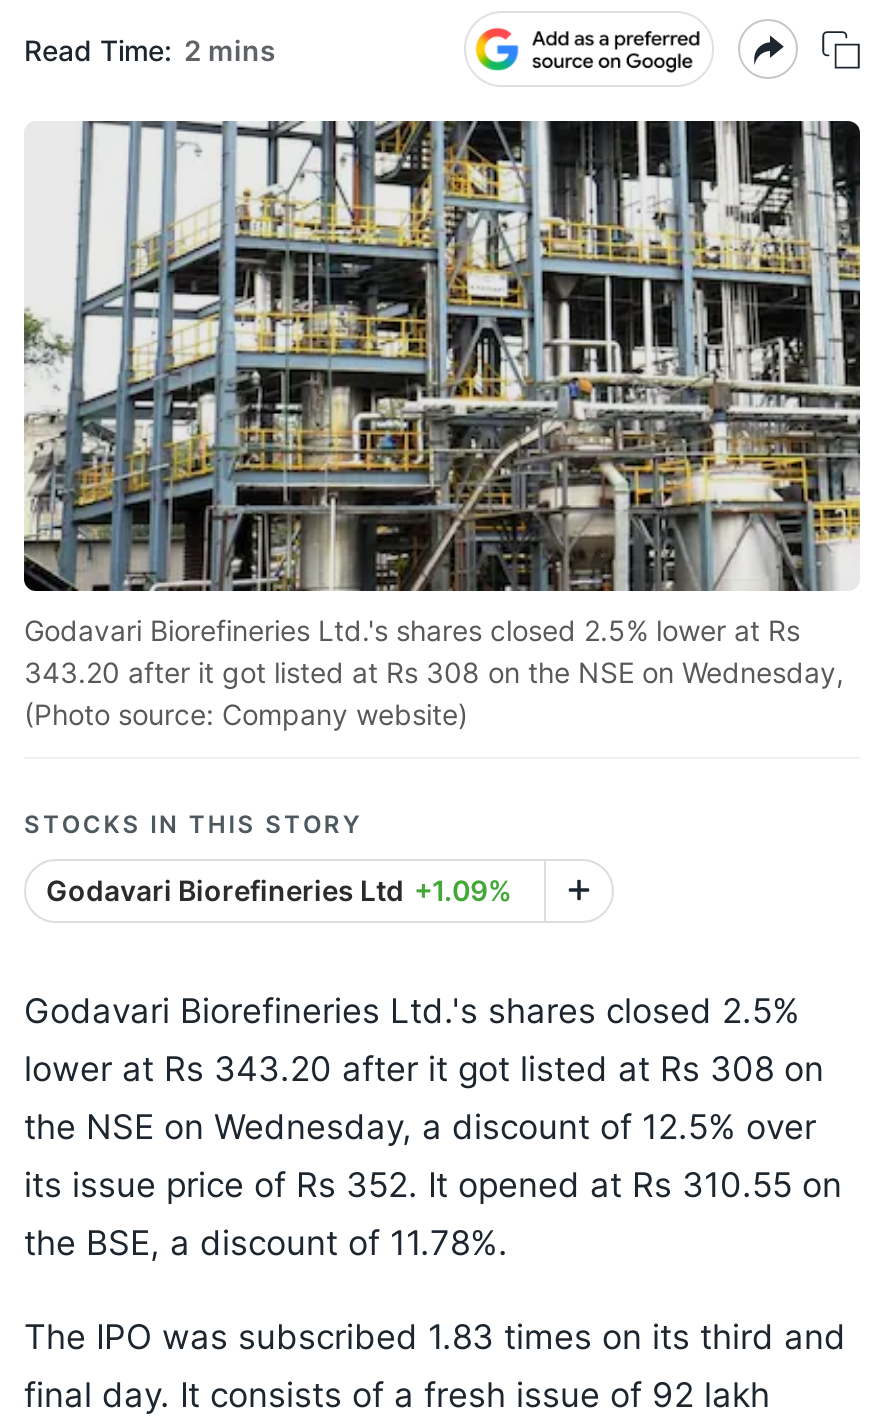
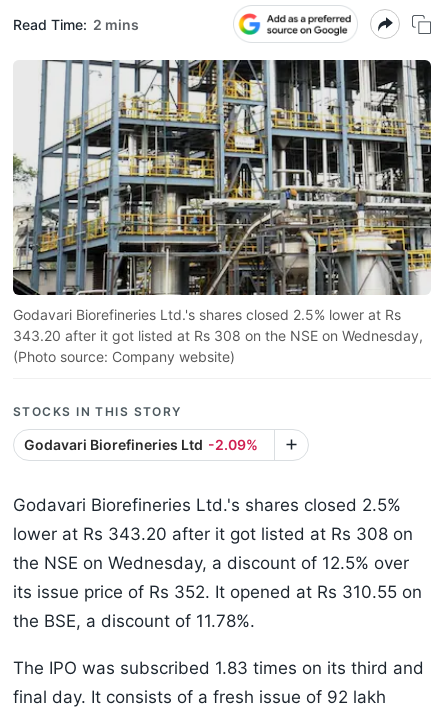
[46,873,512,907] Godavari Biorefineries Ltd +1.09% -> [24,436,258,453] Godavari Biorefineries Ltd -2.09%

